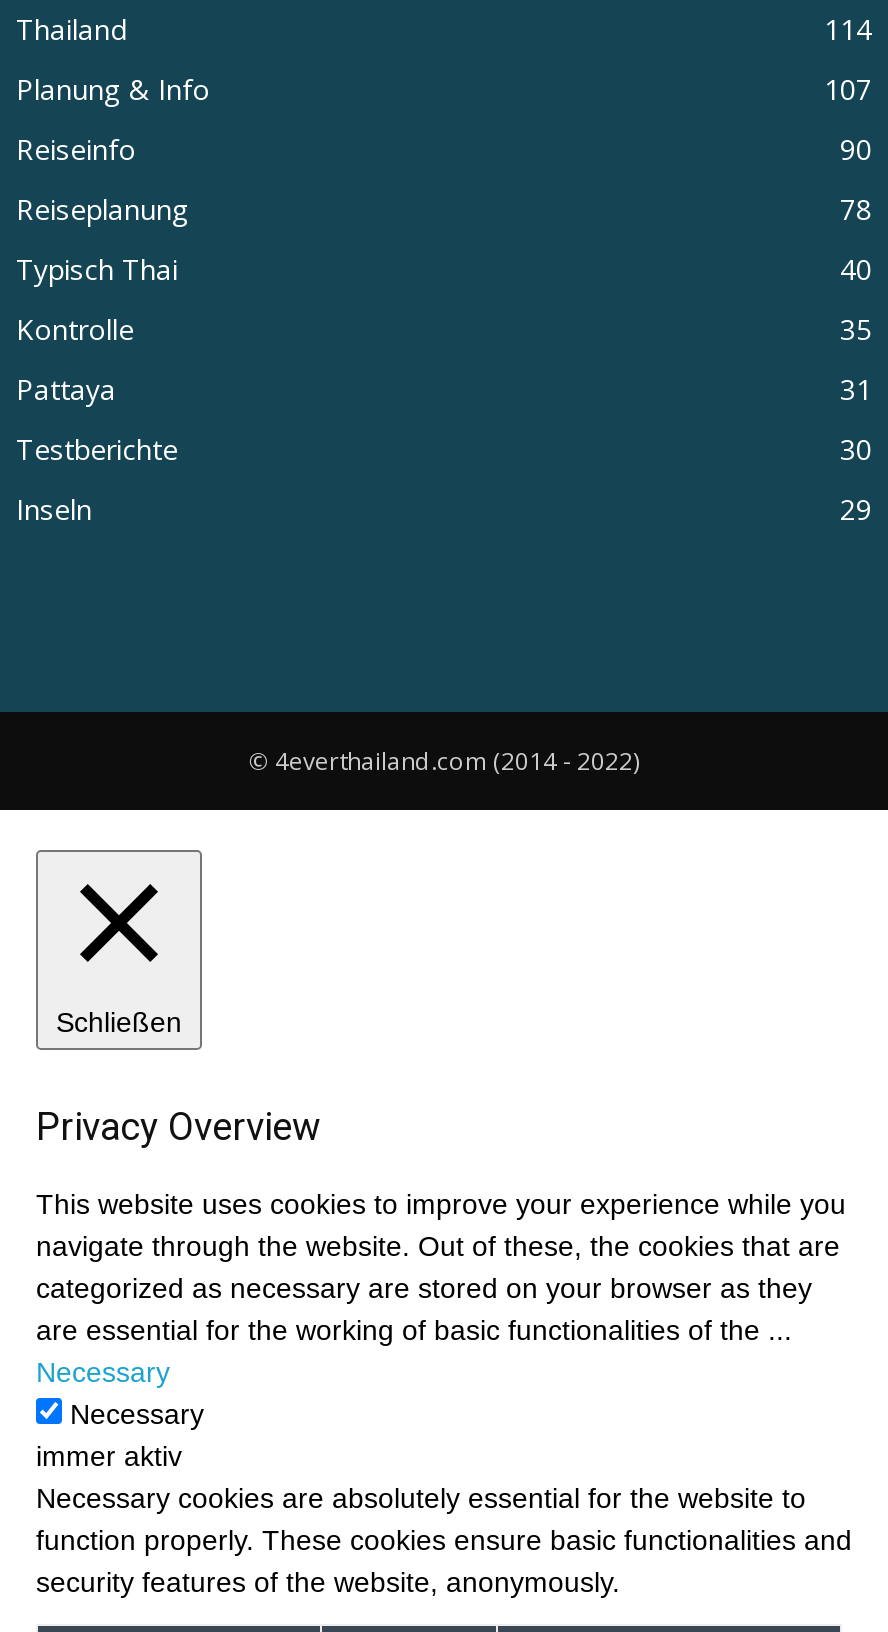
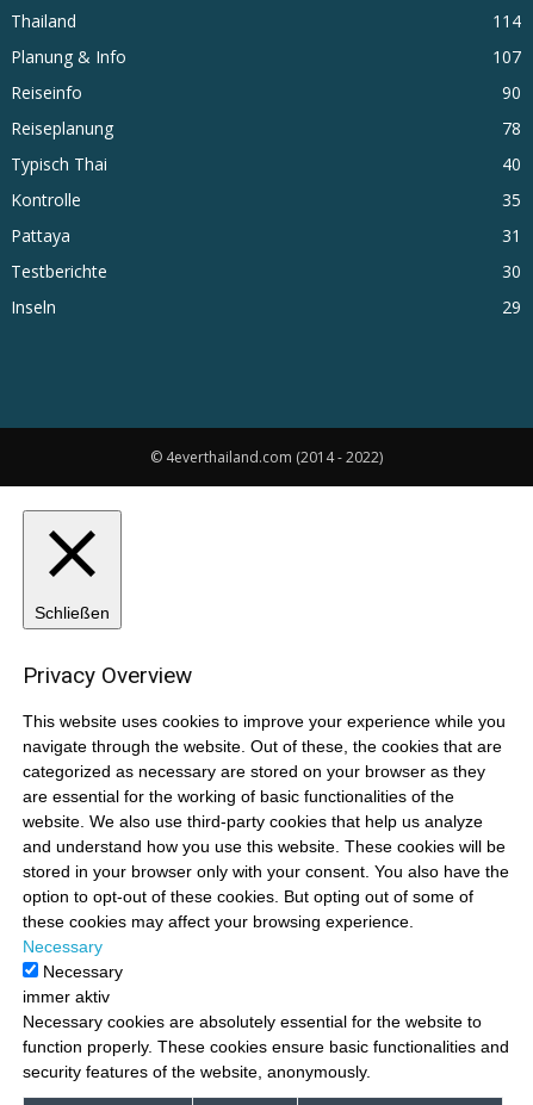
[36,1314,792,1346] are essential for the working of basic functionalities of the... -> [23,787,509,931] are essential for the working of basic functionalities of the | website. We also use third-party cookies that help us analyze | and understand how you use this website. These cookies will be | stored in your browser only with your consent. You also have the | option to opt-out of these cookies. But opting out of some of | these cookies may affect your browsing experience.

